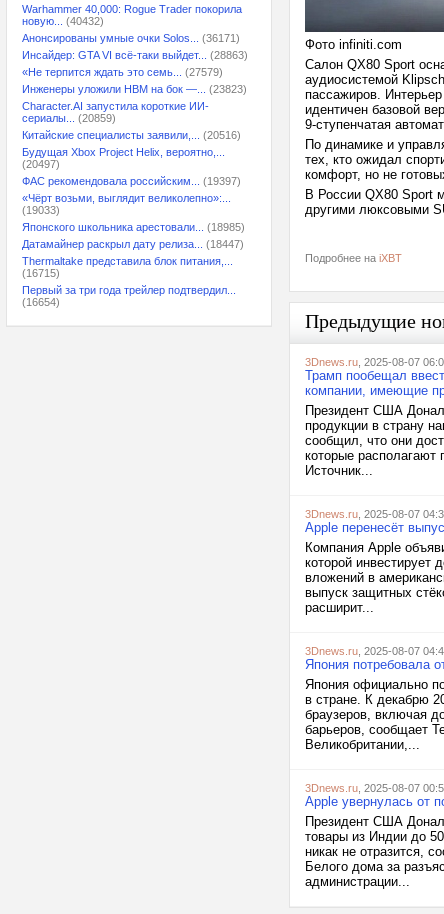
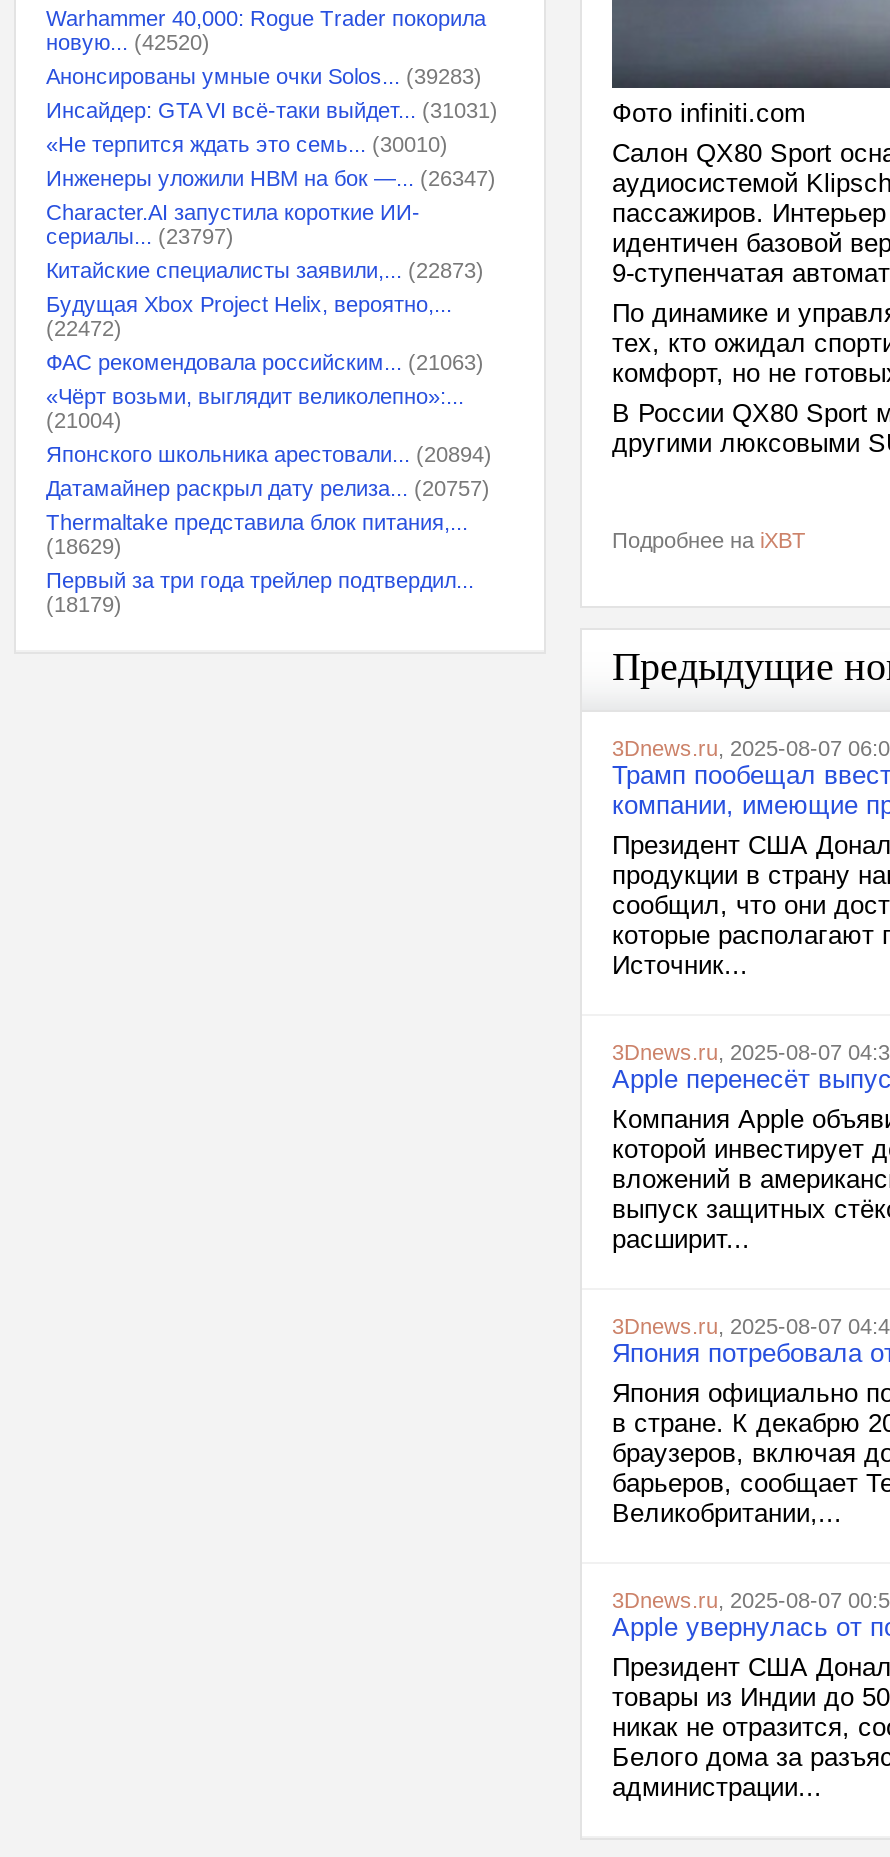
[22,15,104,27] новую... (40432) -> [46,30,210,54] новую... (42520)
[22,32,240,44] Анонсированы умные очки Solos... (36171) -> [46,64,482,88] Анонсированы умные очки Solos... (39283)
[22,49,248,61] Инсайдер: GTA VI всё-таки выйдет... (28863) -> [46,98,498,122] Инсайдер: GTA VI всё-таки выйдет... (31031)
[22,66,223,78] «Не терпится ждать это семь... (27579) -> [46,132,448,156] «Не терпится ждать это семь... (30010)
[22,83,247,95] Инженеры уложили HBM на бок —... (23823) -> [46,166,496,190] Инженеры уложили HBM на бок —... (26347)
[22,112,116,124] сериалы... (20859) -> [46,224,234,248] сериалы... (23797)
[22,129,241,141] Китайские специалисты заявили,... (20516) -> [46,258,484,282] Китайские специалисты заявили,... (22873)
[22,158,60,170] (20497) -> [46,316,122,340] (22472)
[22,175,241,187] ФАС рекомендовала российским... (19397) -> [46,350,484,374] ФАС рекомендовала российским... (21063)
[22,204,60,216] (19033) -> [46,408,122,432] (21004)
[22,221,245,233] Японского школьника арестовали... (18985) -> [46,442,492,466] Японского школьника арестовали... (20894)
[22,238,244,250] Датамайнер раскрыл дату релиза... (18447) -> [46,476,490,500] Датамайнер раскрыл дату релиза... (20757)
[22,267,60,279] (16715) -> [46,534,122,558] (18629)
[22,296,60,308] (16654) -> [46,592,122,616] (18179)

